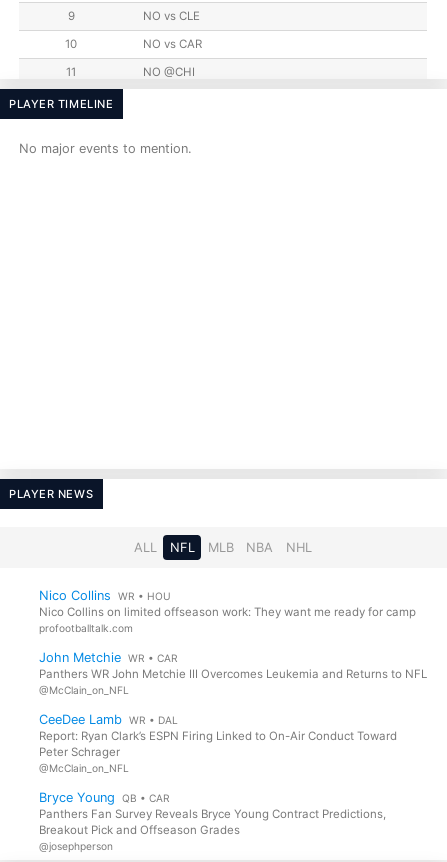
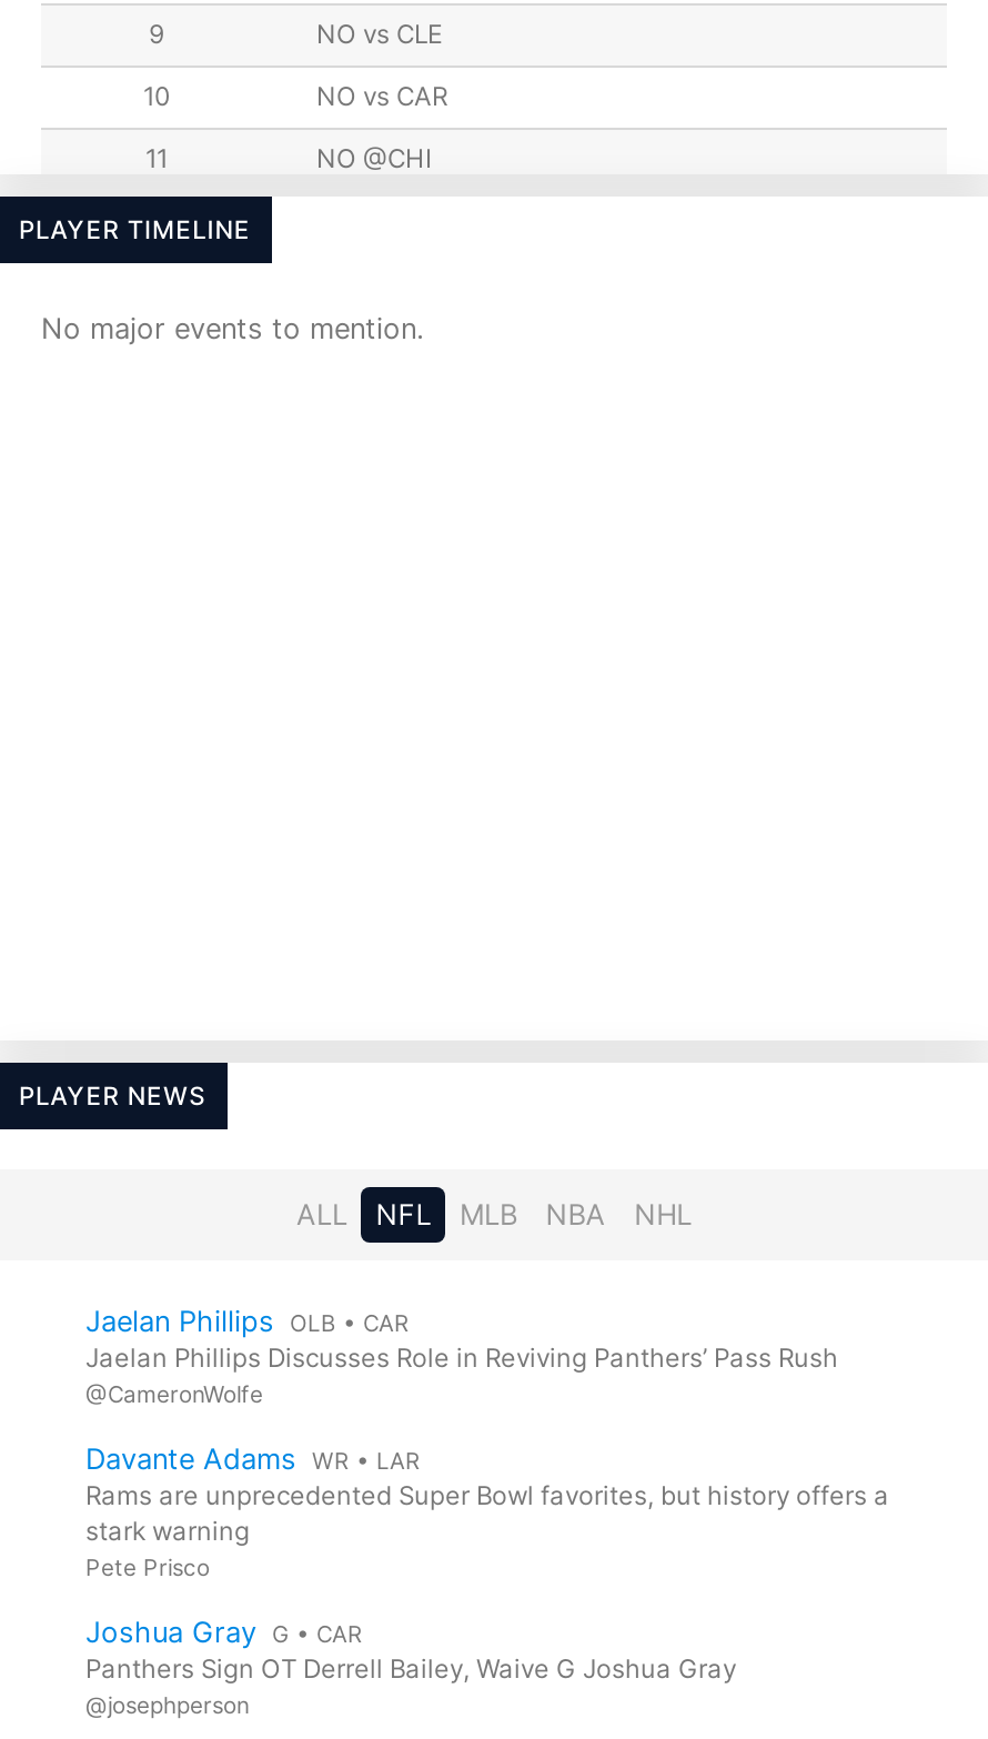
[39,588,427,837] Nico Collins WR • HOU | Nico Collins on limited offseason work: They want me ready for camp | profootballtalk.com | John Metchie WR • CAR | Panthers WR John Metchie III Overcomes Leukemia and Returns to NFL | @McClain_on_NFL | CeeDee Lamb WR • DAL | Report: Ryan Clark’s ESPN Firing Linked to On-Air Conduct Toward | Peter Schrager | @McClain_on_NFL | Bryce Young QB • CAR | Panthers Fan Survey Reveals Bryce Young Contract Predictions, | Breakout Pick and Offseason Grades -> [85,1305,889,1685] Jaelan Phillips OLB • CAR | Jaelan Phillips Discusses Role in Reviving Panthers’ Pass Rush | @CameronWolfe | Davante Adams WR • LAR | Rams are unprecedented Super Bowl favorites, but history offers a | stark warning | Pete Prisco | Joshua Gray G • CAR | Panthers Sign OT Derrell Bailey, Waive G Joshua Gray

